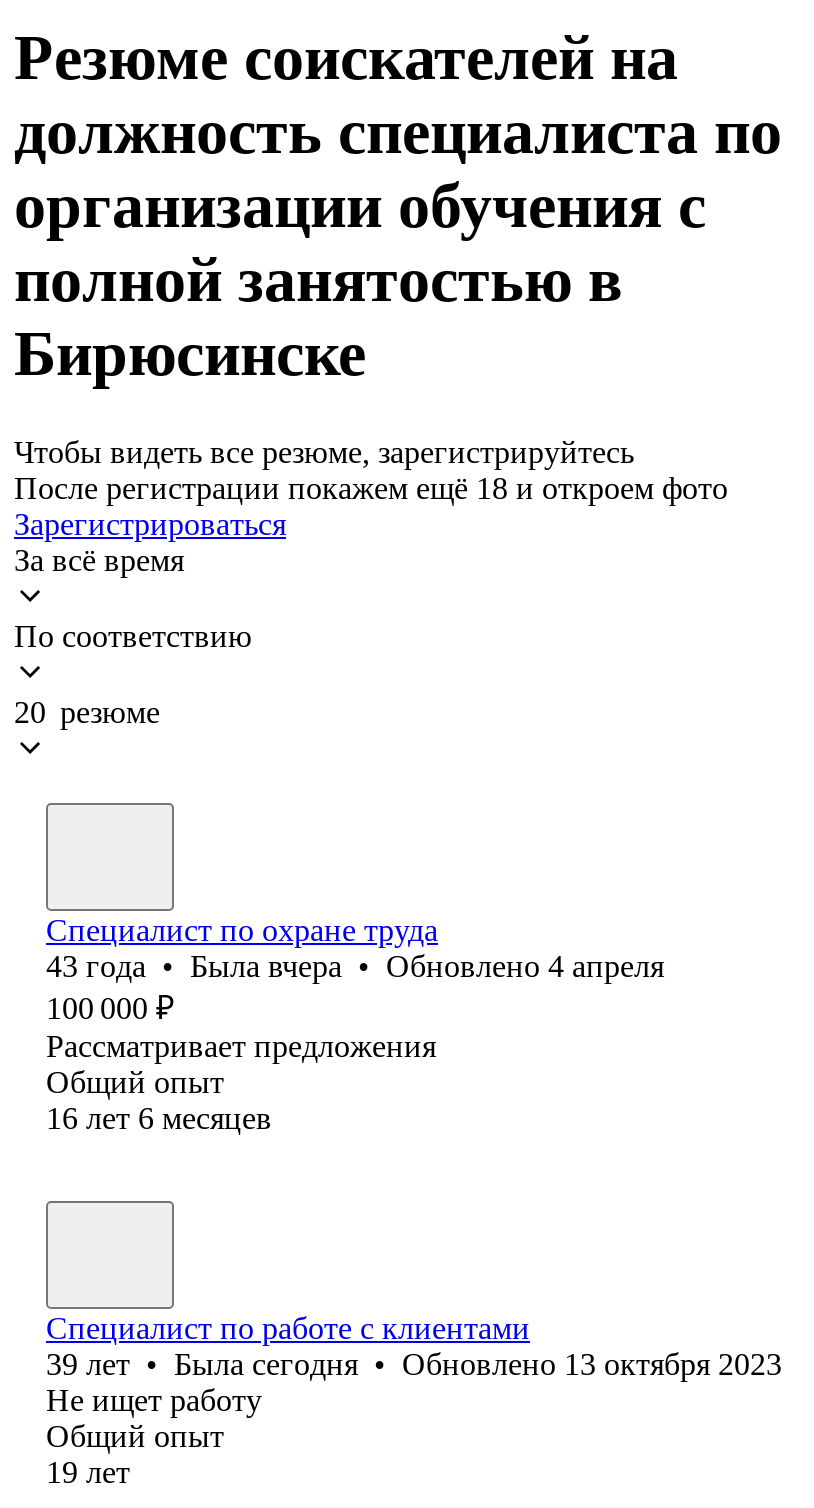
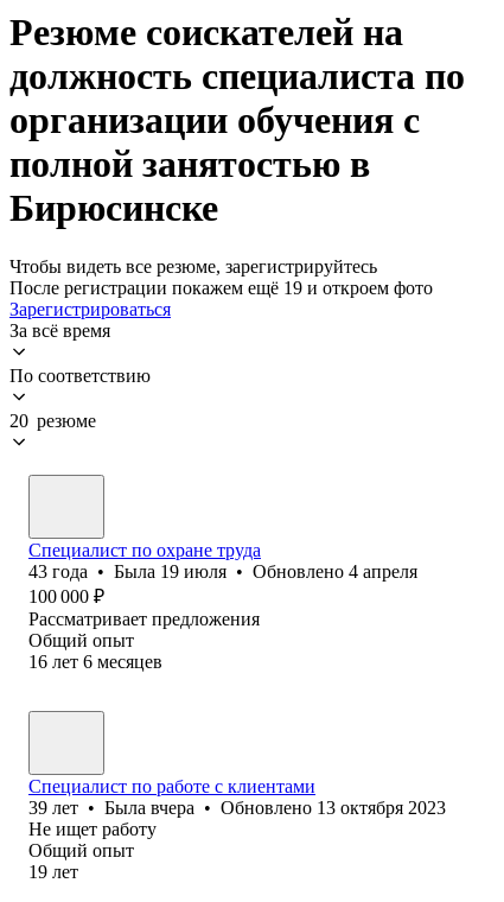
[14,471,728,505] После регистрации покажем ещё 18 и откроем фото -> [9,278,433,298] После регистрации покажем ещё 19 и откроем фото
[46,949,664,983] 43 года • Была вчера • Обновлено 4 апреля -> [28,561,417,581] 43 года • Была 19 июля • Обновлено 4 апреля
[46,1347,782,1381] 39 лет • Была сегодня • Обновлено 13 октября 2023 -> [28,797,446,818] 39 лет • Была вчера • Обновлено 13 октября 2023

